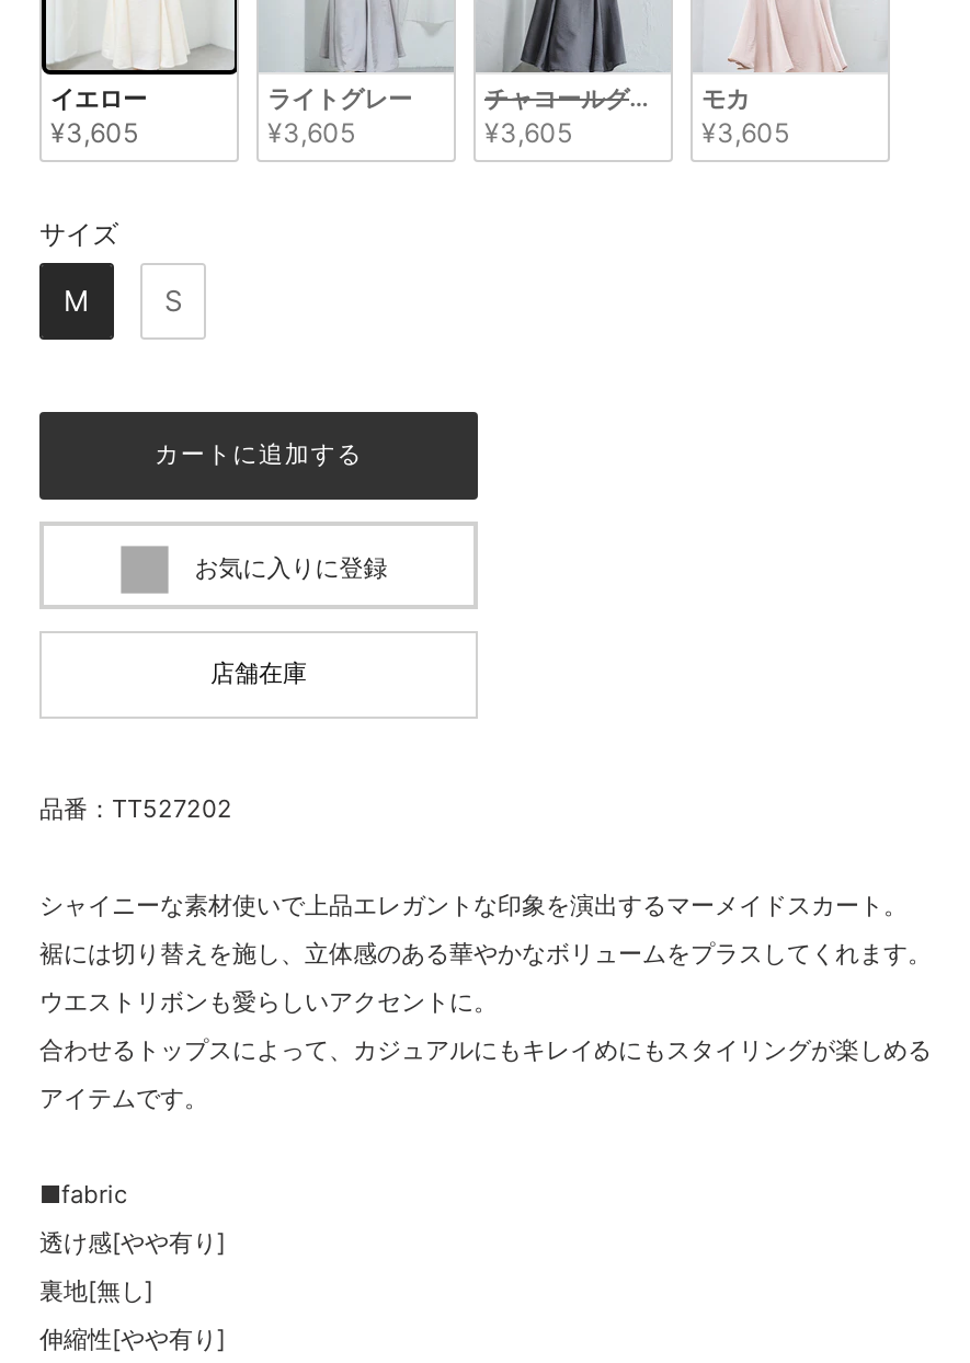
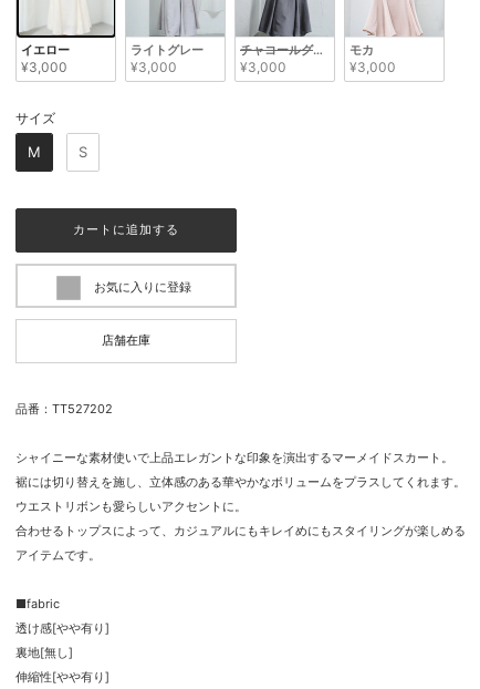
[50,115,138,148] ¥3,605 -> [21,58,67,75] ¥3,000
[267,115,355,148] ¥3,605 -> [131,58,177,75] ¥3,000
[484,115,572,148] ¥3,605 -> [240,58,286,75] ¥3,000
[701,115,789,148] ¥3,605 -> [349,58,396,75] ¥3,000

